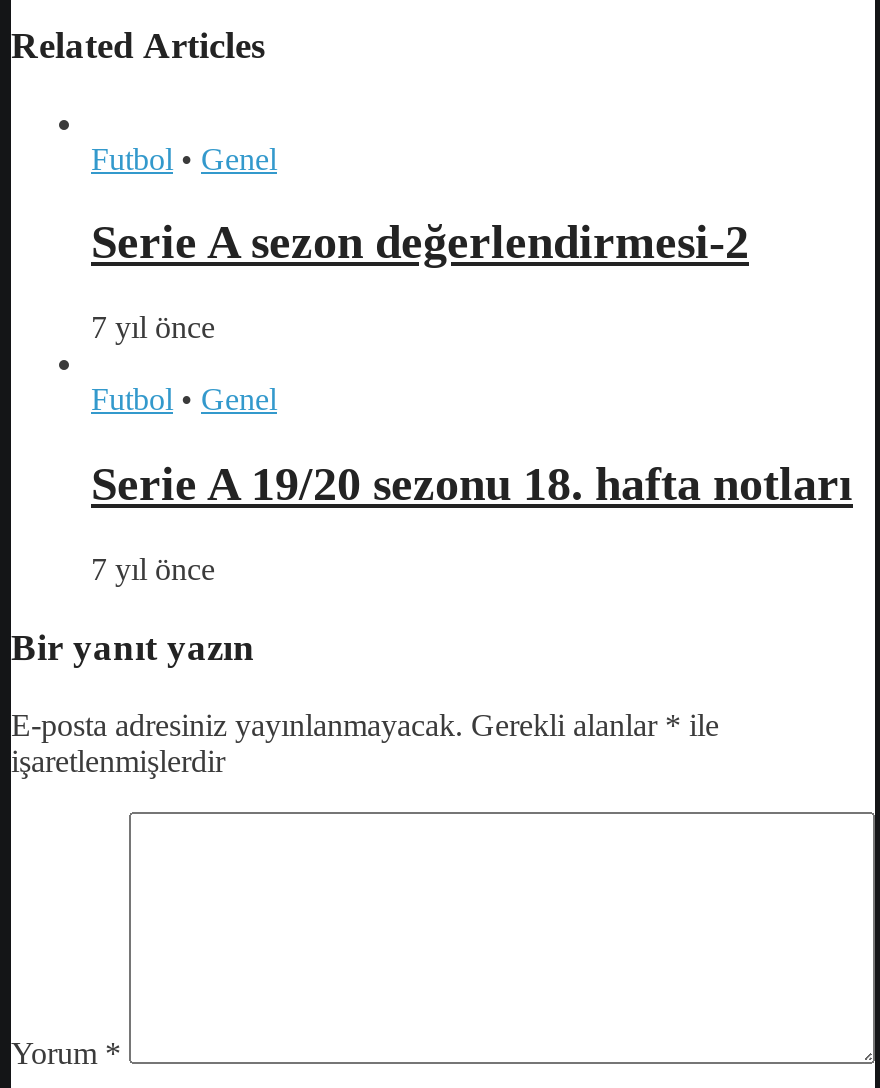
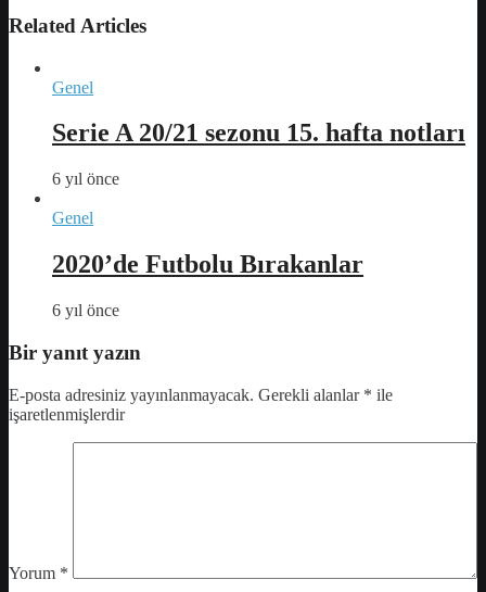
[91,141,277,175] Futbol • Genel -> [52,78,93,96] Genel
[91,217,749,269] Serie A sezon değerlendirmesi-2 -> [52,119,465,147] Serie A 20/21 sezonu 15. hafta notları
[91,311,215,345] 7 yıl önce -> [52,170,119,188] 6 yıl önce
[91,383,277,417] Futbol • Genel -> [52,209,93,227] Genel
[91,458,853,510] Serie A 19/20 sezonu 18. hafta notları -> [52,250,363,278] 2020’de Futbolu Bırakanlar
[91,552,215,586] 7 yıl önce -> [52,301,119,319] 6 yıl önce

